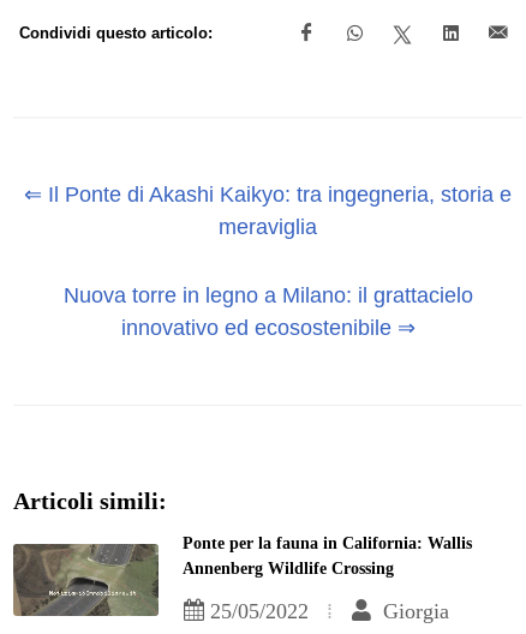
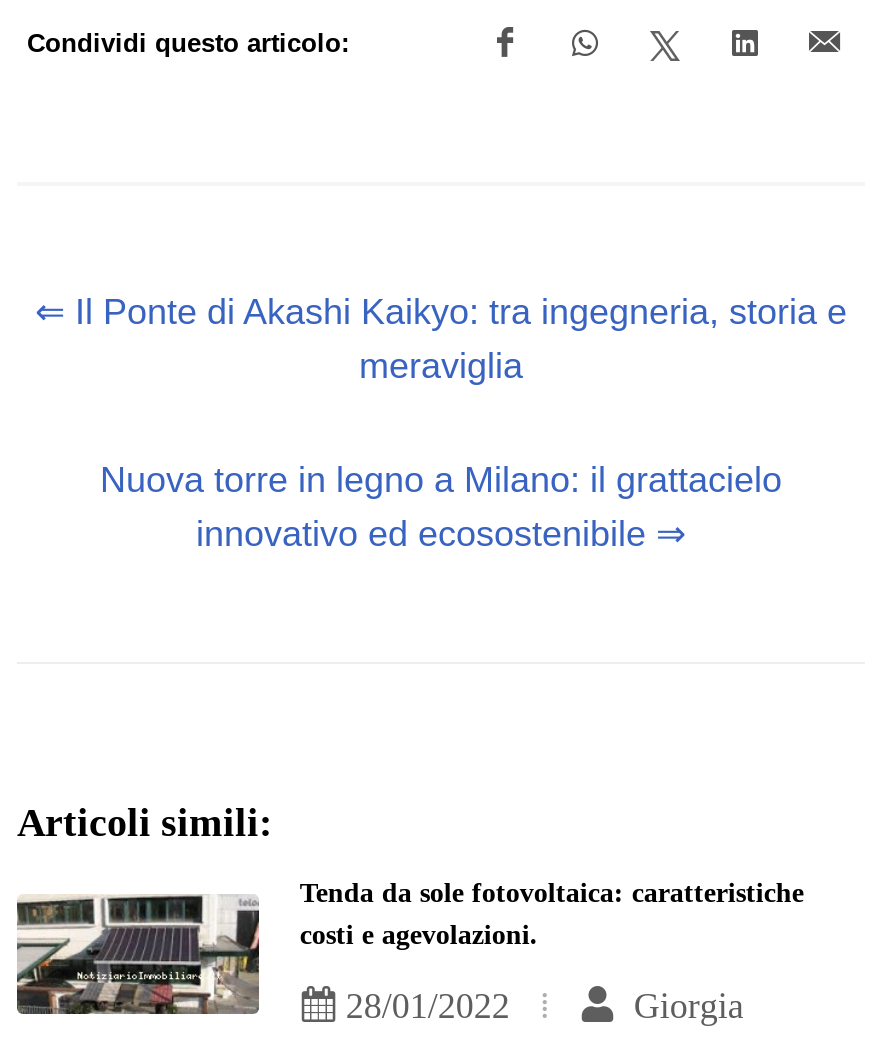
[12,535,472,616] [image] | Ponte per la fauna in California: Wallis | Annenberg Wildlife Crossing -> [15,879,804,1014] [image] | Tenda da sole fotovoltaica: caratteristiche | costi e agevolazioni.
[211,600,309,624] 25/05/2022 -> [346,987,510,1027] 28/01/2022

